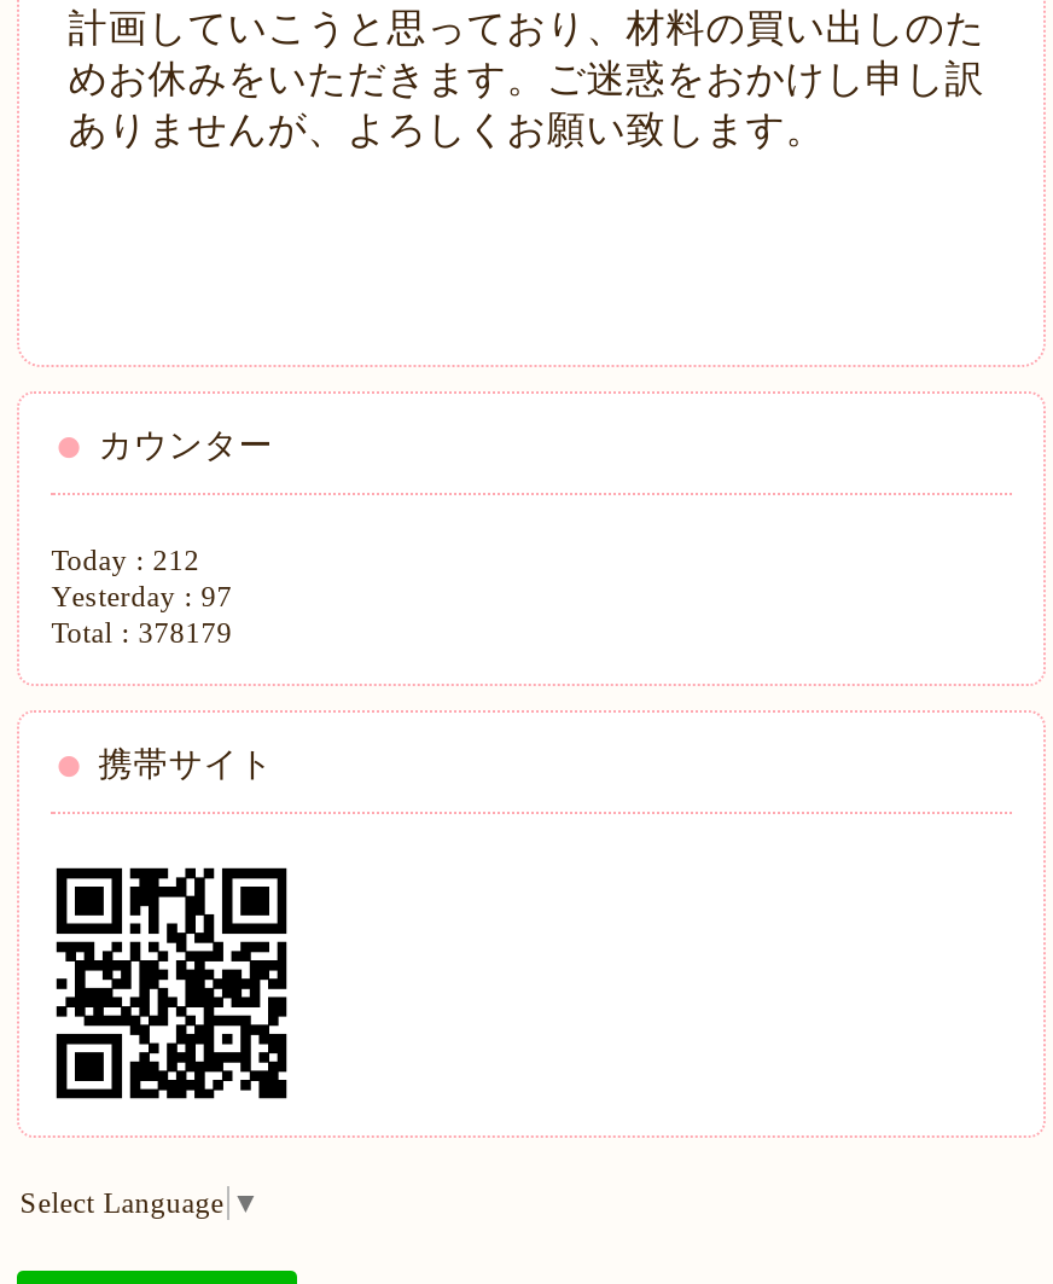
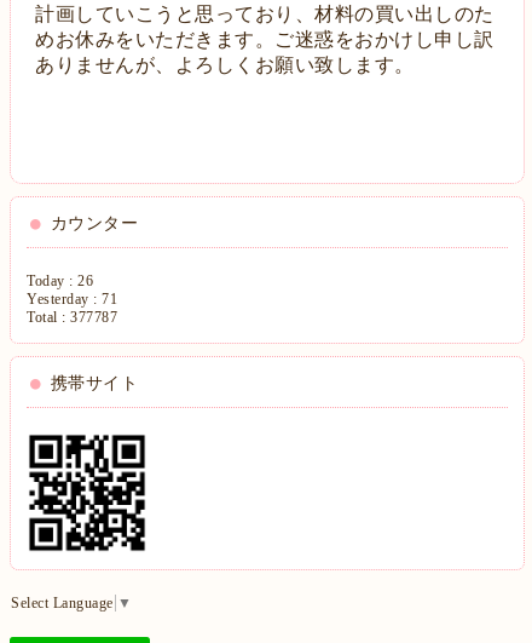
[51,544,200,577] Today : 212 -> [27,272,93,289] Today : 26
[51,580,232,614] Yesterday : 97 -> [27,291,118,308] Yesterday : 71
[51,616,232,650] Total : 378179 -> [27,309,118,326] Total : 377787

